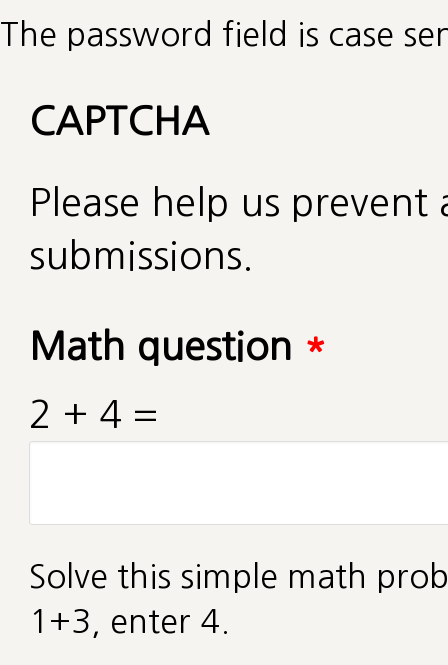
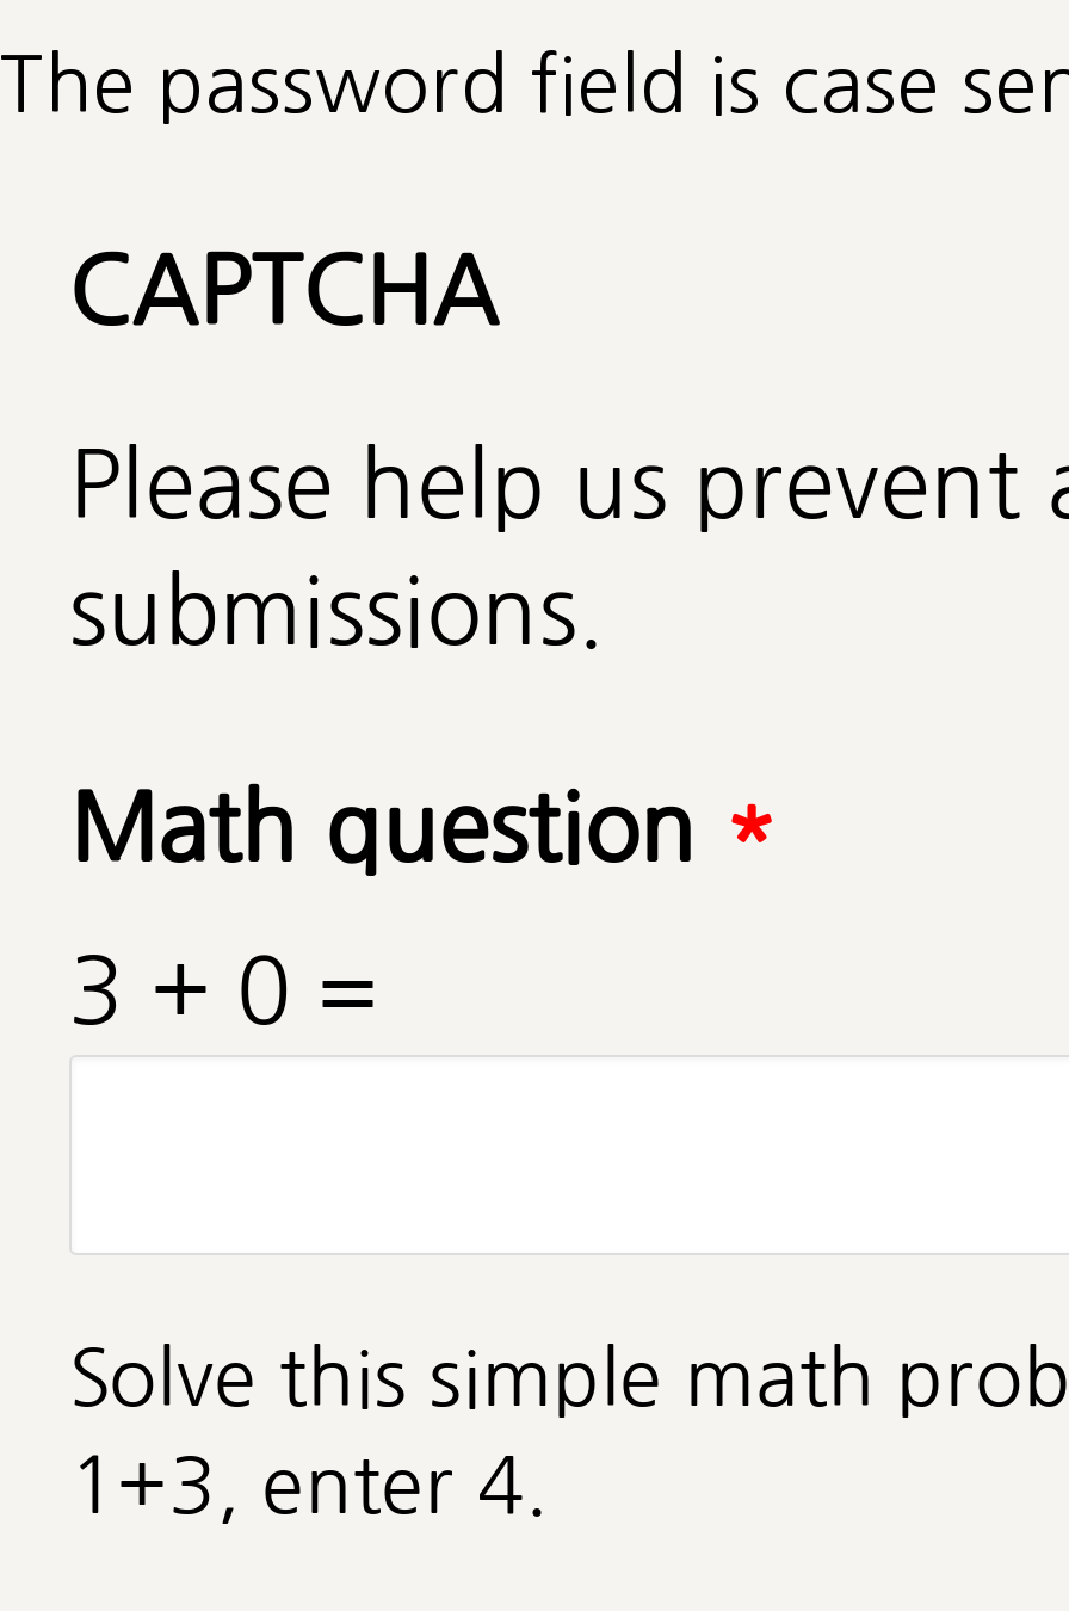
[29,394,158,433] 2 + 4 = -> [69,944,377,1037] 3 + 0 =

